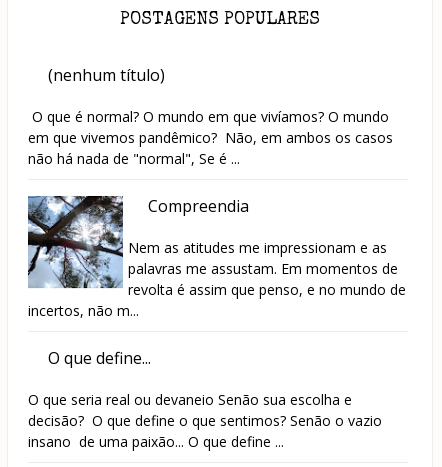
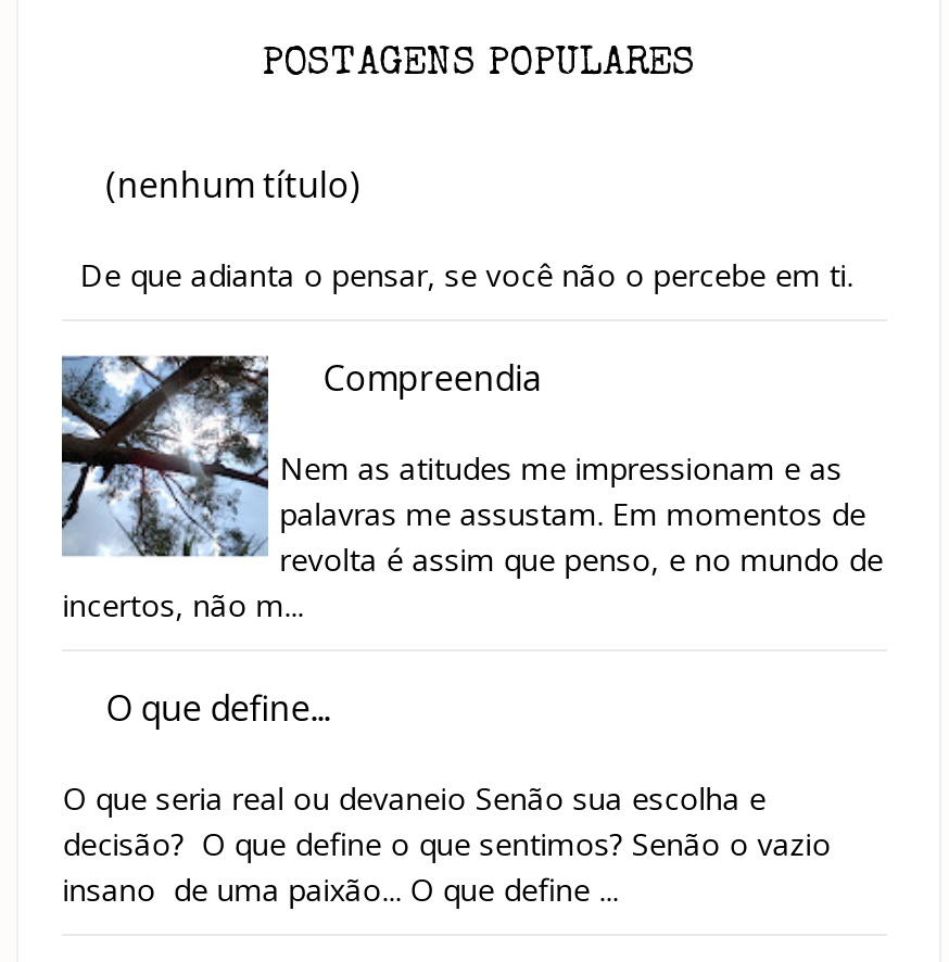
[28,107,393,168] O que é normal? O mundo em que vivíamos? O mundo | em que vivemos pandêmico? Não, em ambos os casos | não há nada de "normal", Se é ... -> [62,254,853,295] De que adianta o pensar, se você não o percebe em ti.

